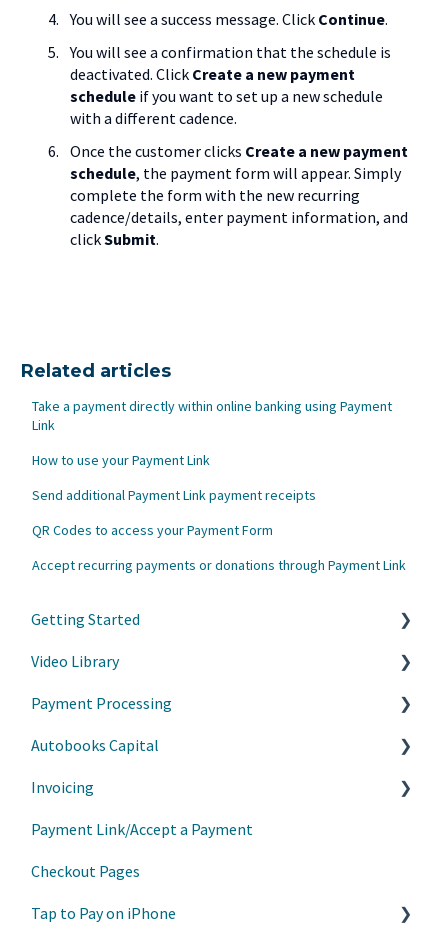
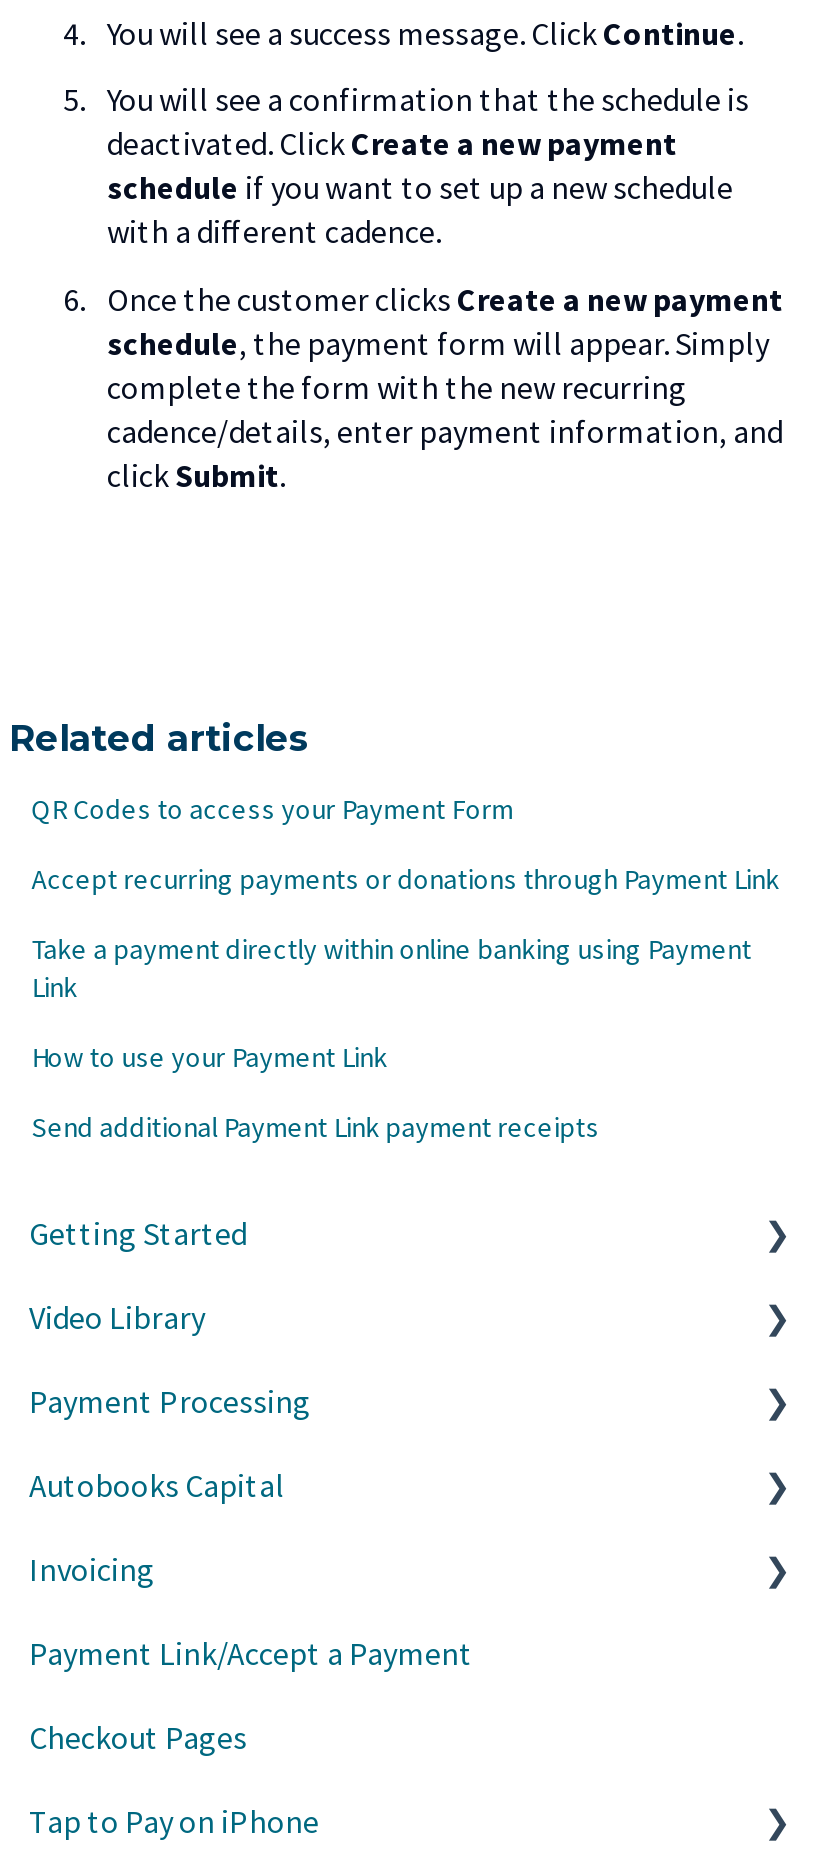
moved [32,397,392,504] -> [31,930,751,1144]: Take a payment directly within online banking using Payment | Link | How to use your Payment Link | Send additional Payment Link payment receipts
moved [32,521,406,574] -> [31,790,779,896]: QR Codes to access your Payment Form | Accept recurring payments or donations through Payment Link

